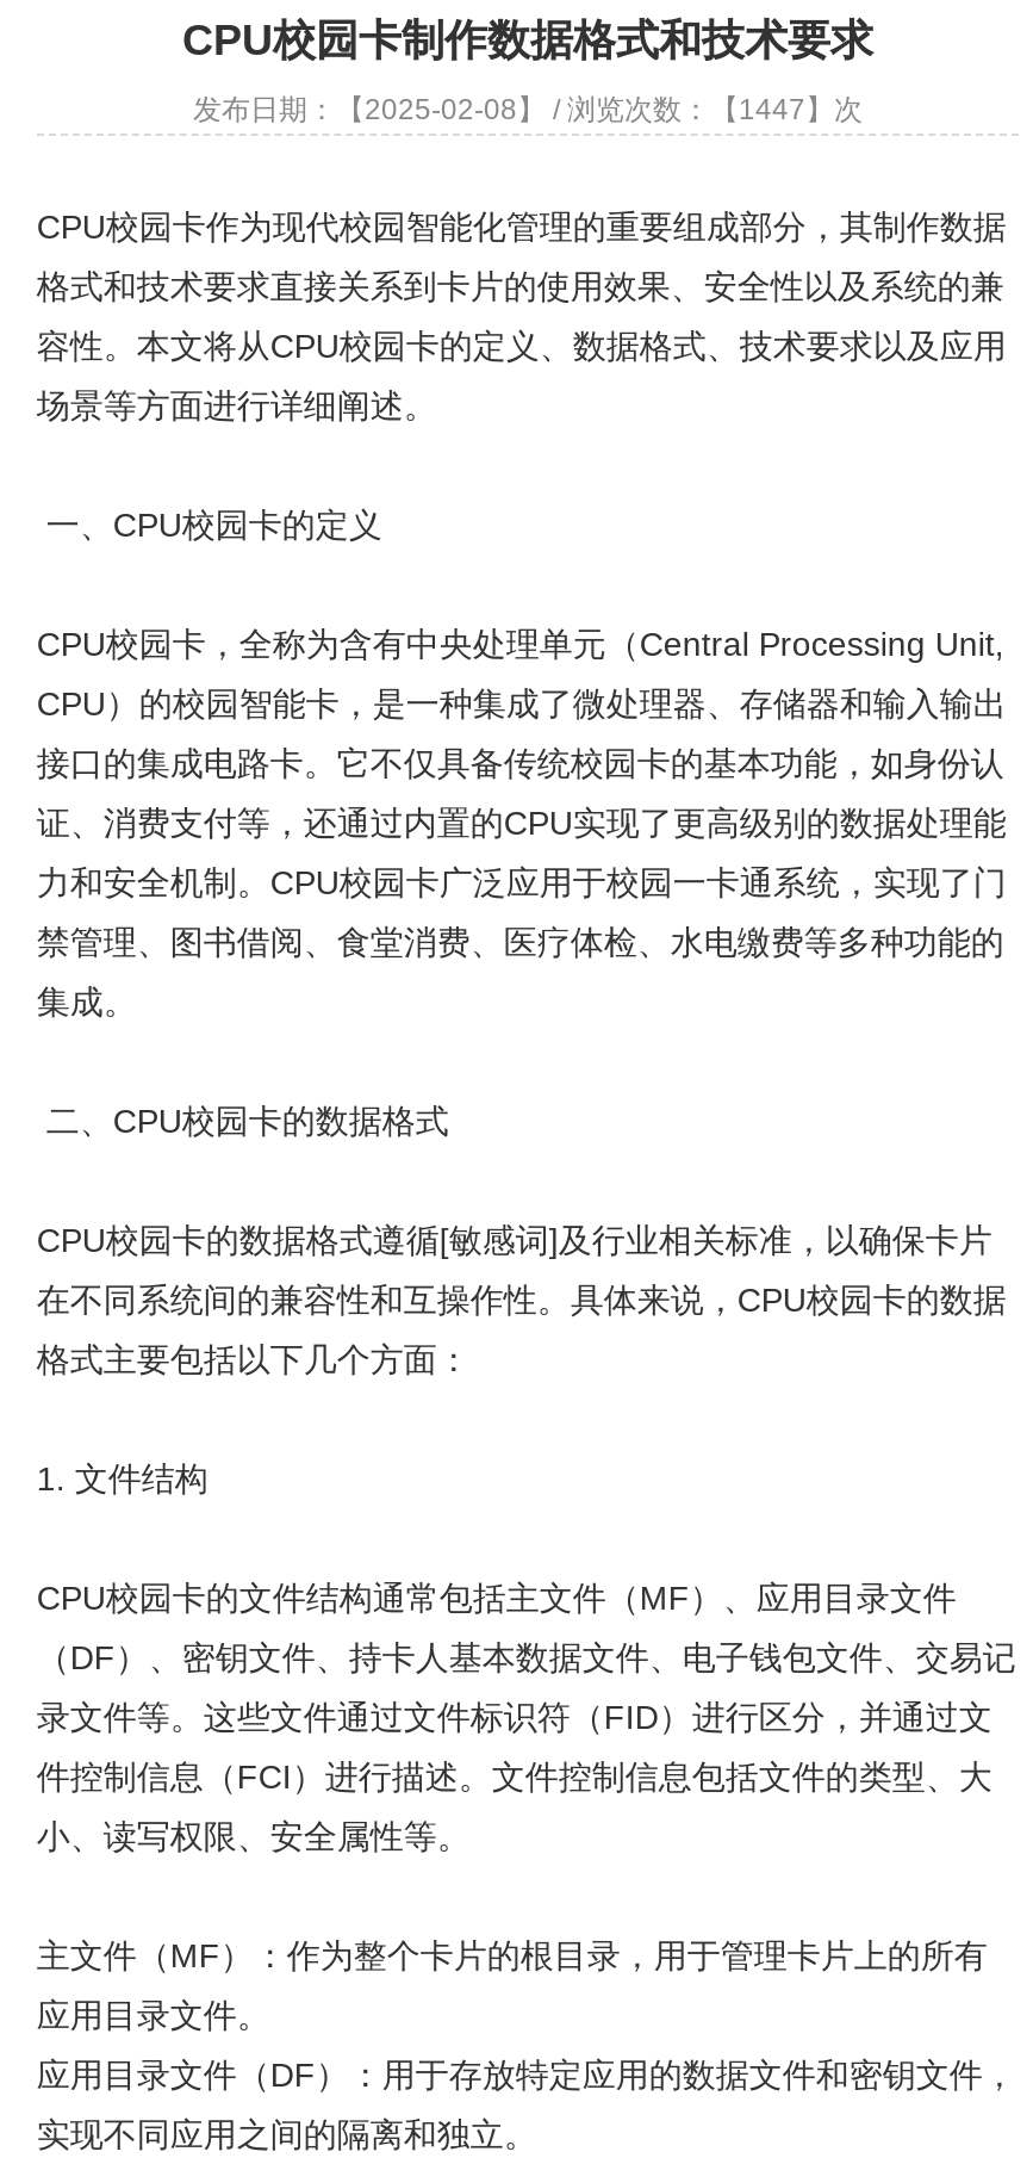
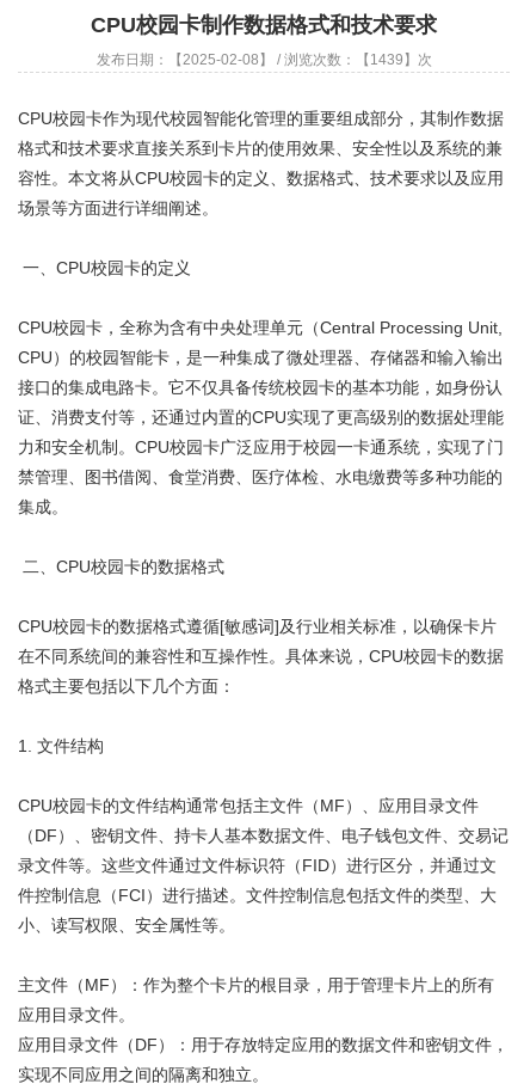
[193,93,863,126] 发布日期：【2025-02-08】 / 浏览次数：【1447】次 -> [96,51,432,68] 发布日期：【2025-02-08】 / 浏览次数：【1439】次

